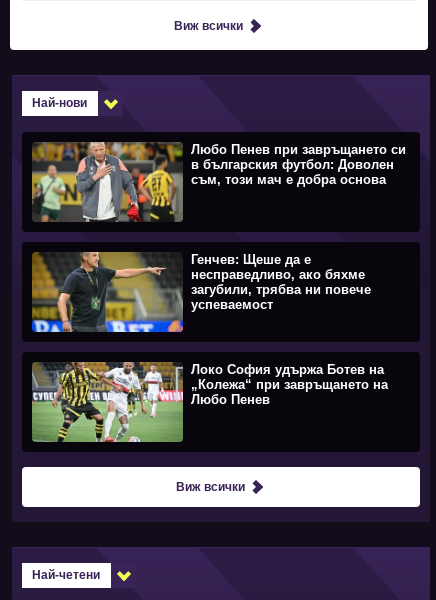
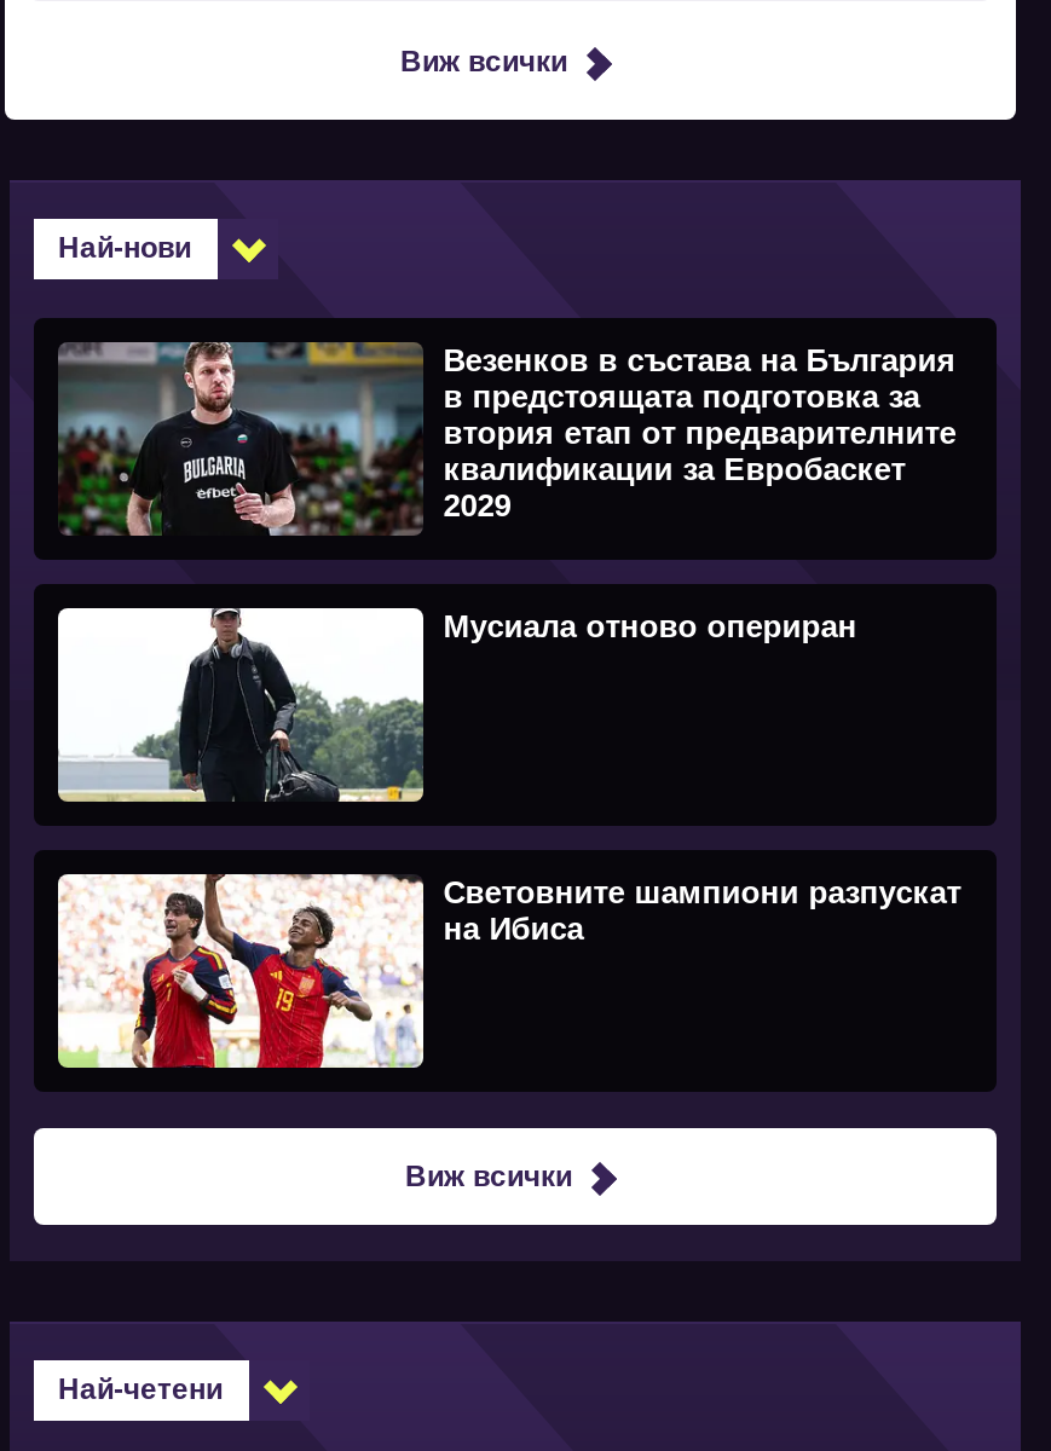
[31,142,406,223] [image] | Любо Пенев при завръщането си | в българския футбол: Доволен | съм, този мач е добра основа -> [58,341,956,537] [image] | Везенков в състава на България | в предстоящата подготовка за | втория етап от предварителните | квалификации за Евробаскет | 2029
[31,251,371,333] [image] | Генчев: Щеше да е | несправедливо, ако бяхме | загубили, трябва ни повече | успеваемост -> [56,605,857,805] [image] | Мусиала отново опериран
[31,361,388,443] [image] | Локо София удържа Ботев на | „Колежа“ при завръщането на | Любо Пенев -> [56,871,961,1069] [image] | Световните шампиони разпускат | на Ибиса

